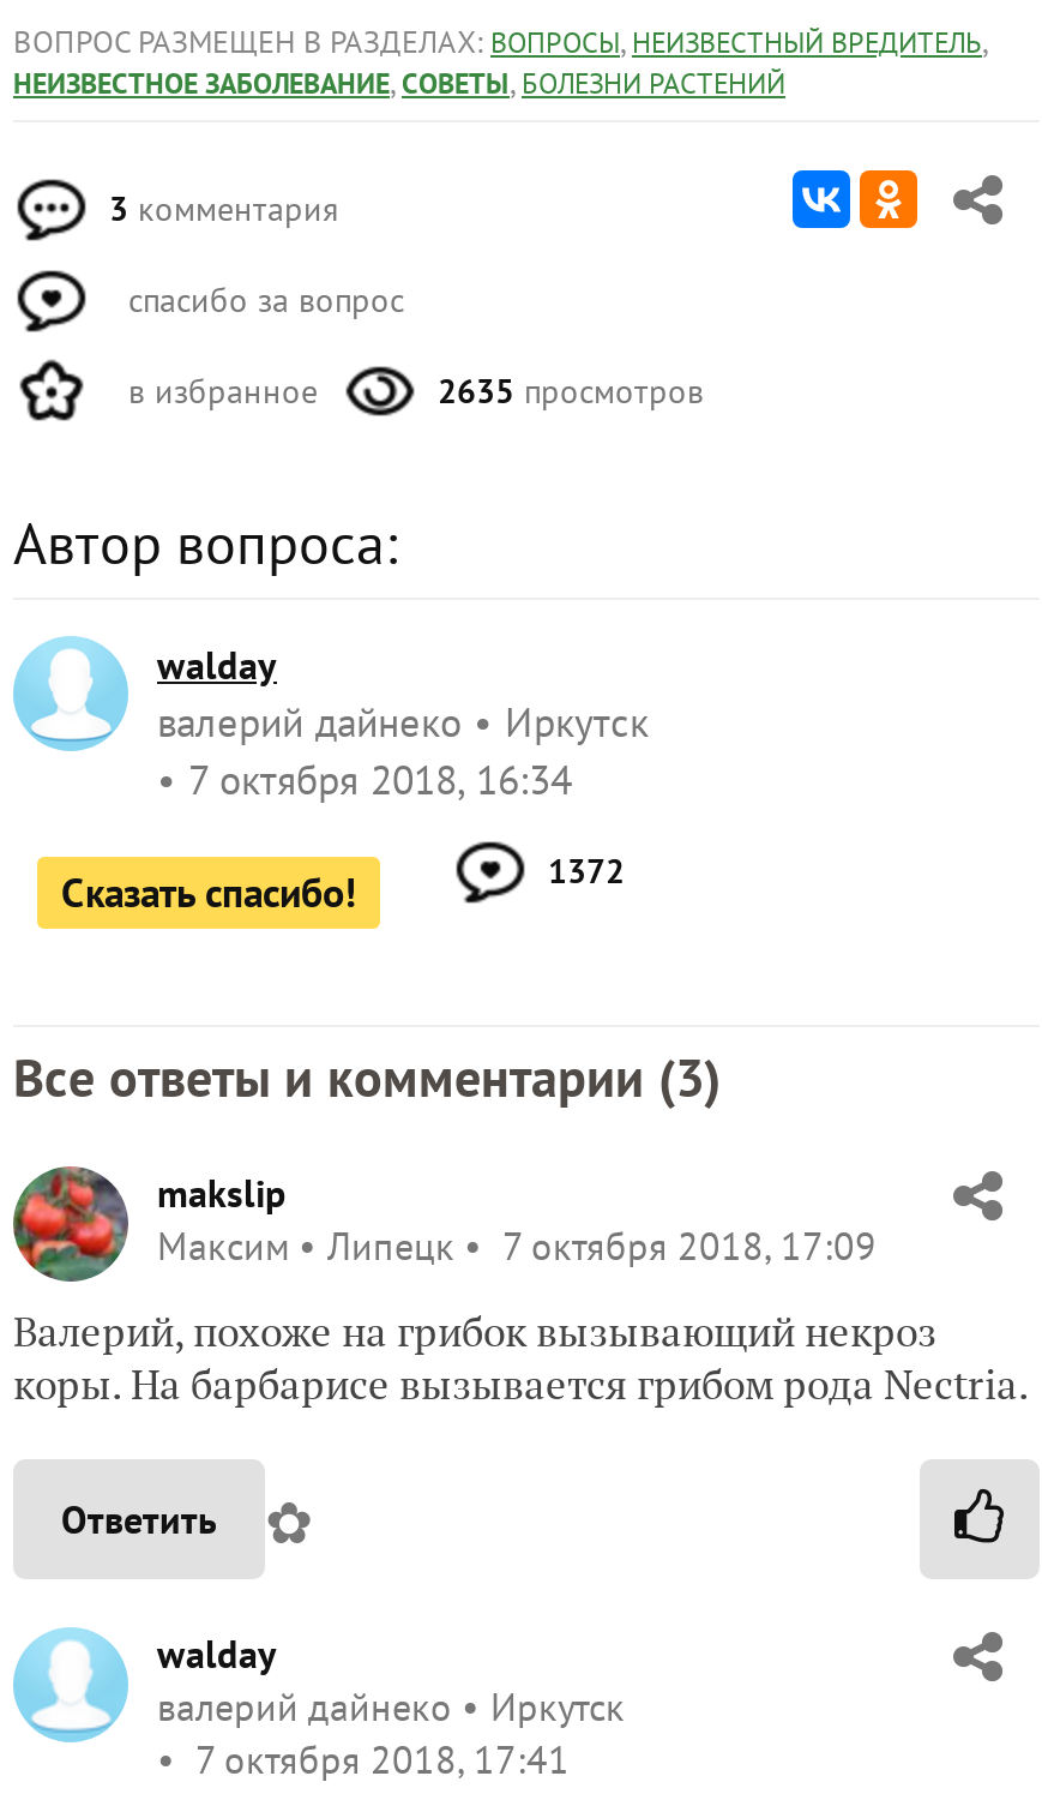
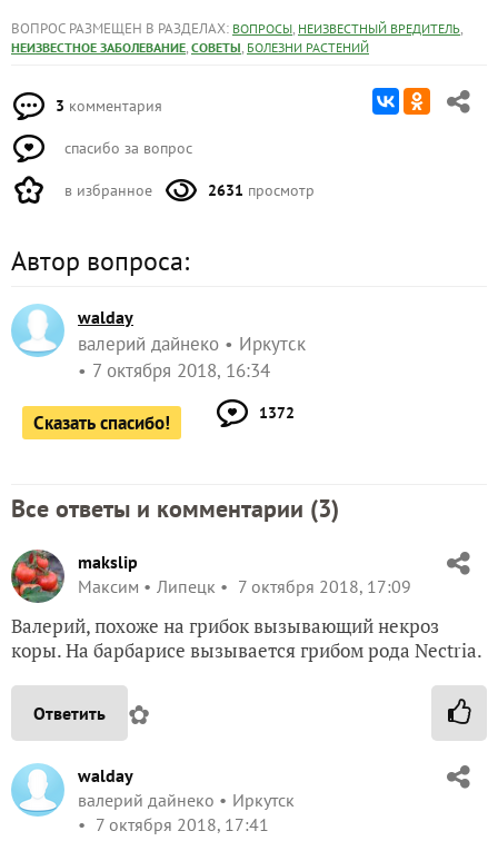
[438,369,704,412] 2635 просмотров -> [208,180,315,200] 2631 просмотр

